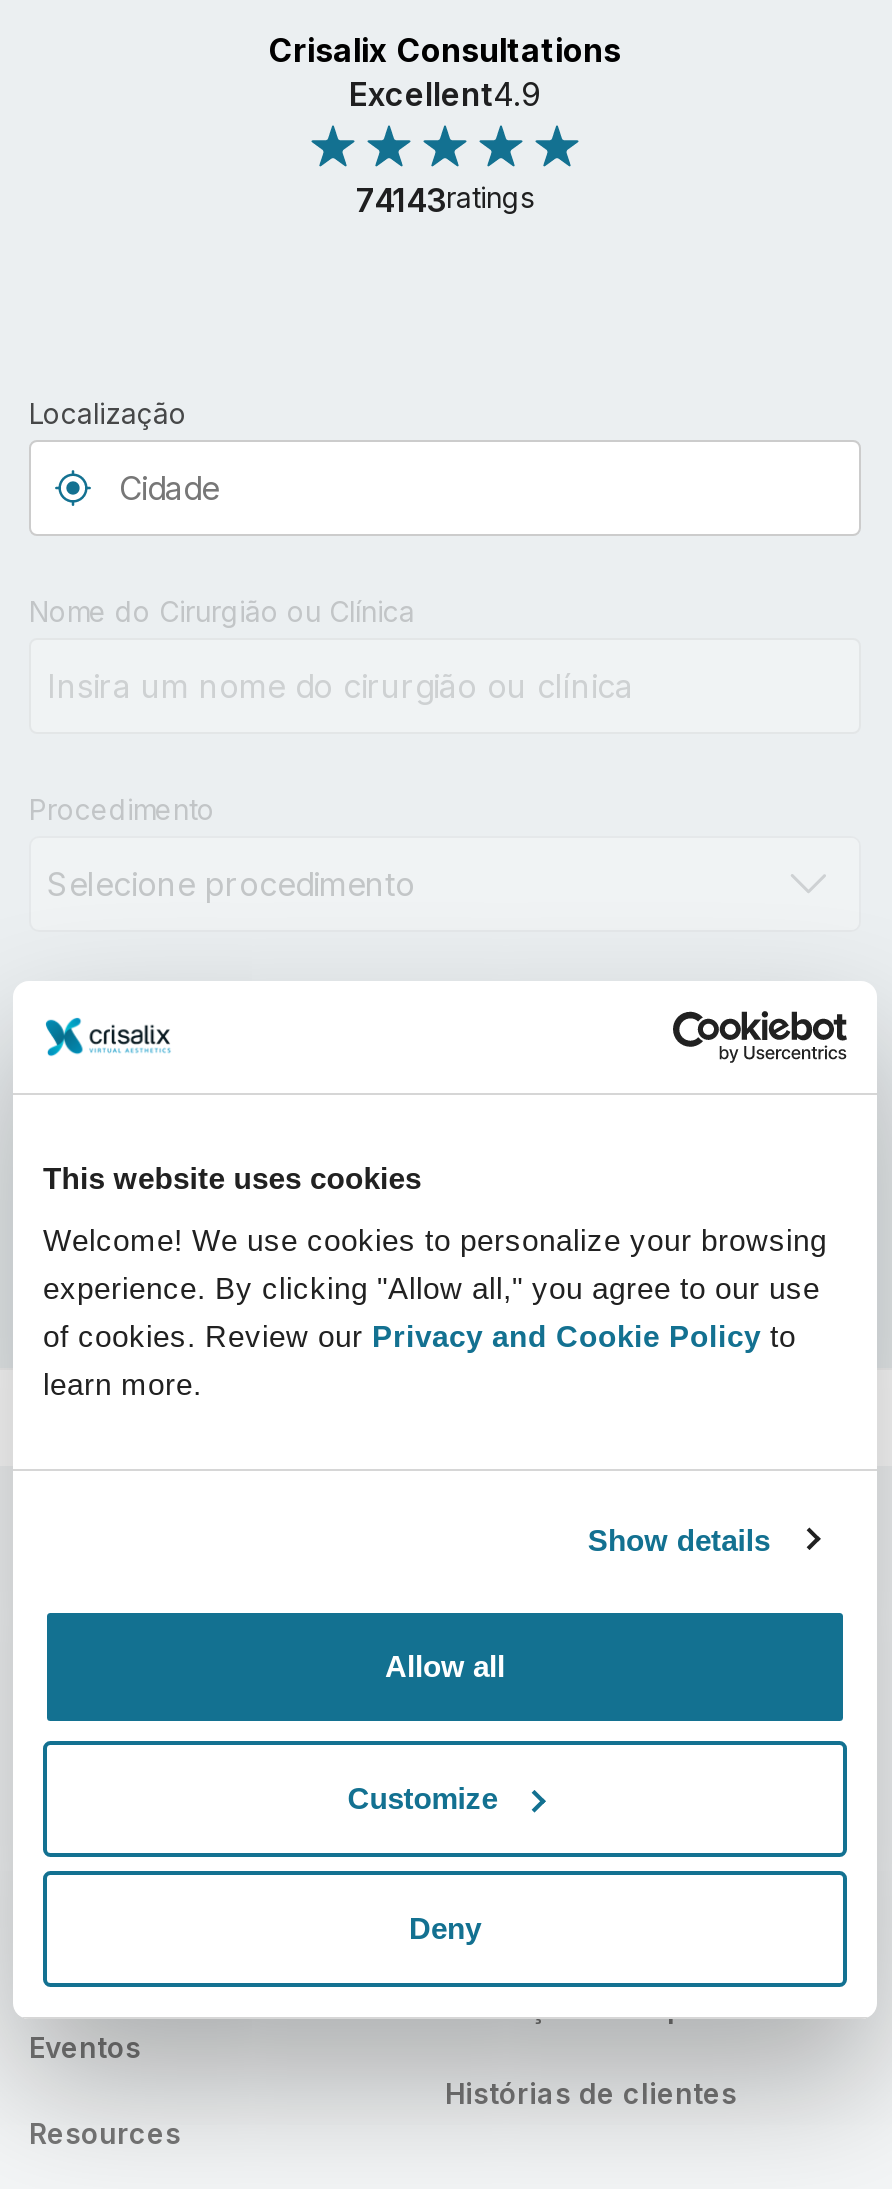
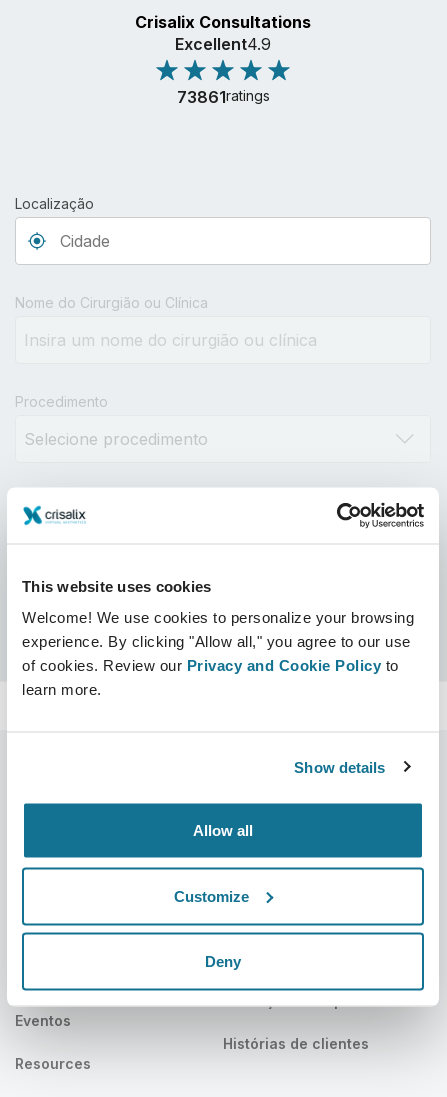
[356,180,534,220] 74143ratings -> [176,87,269,107] 73861ratings

